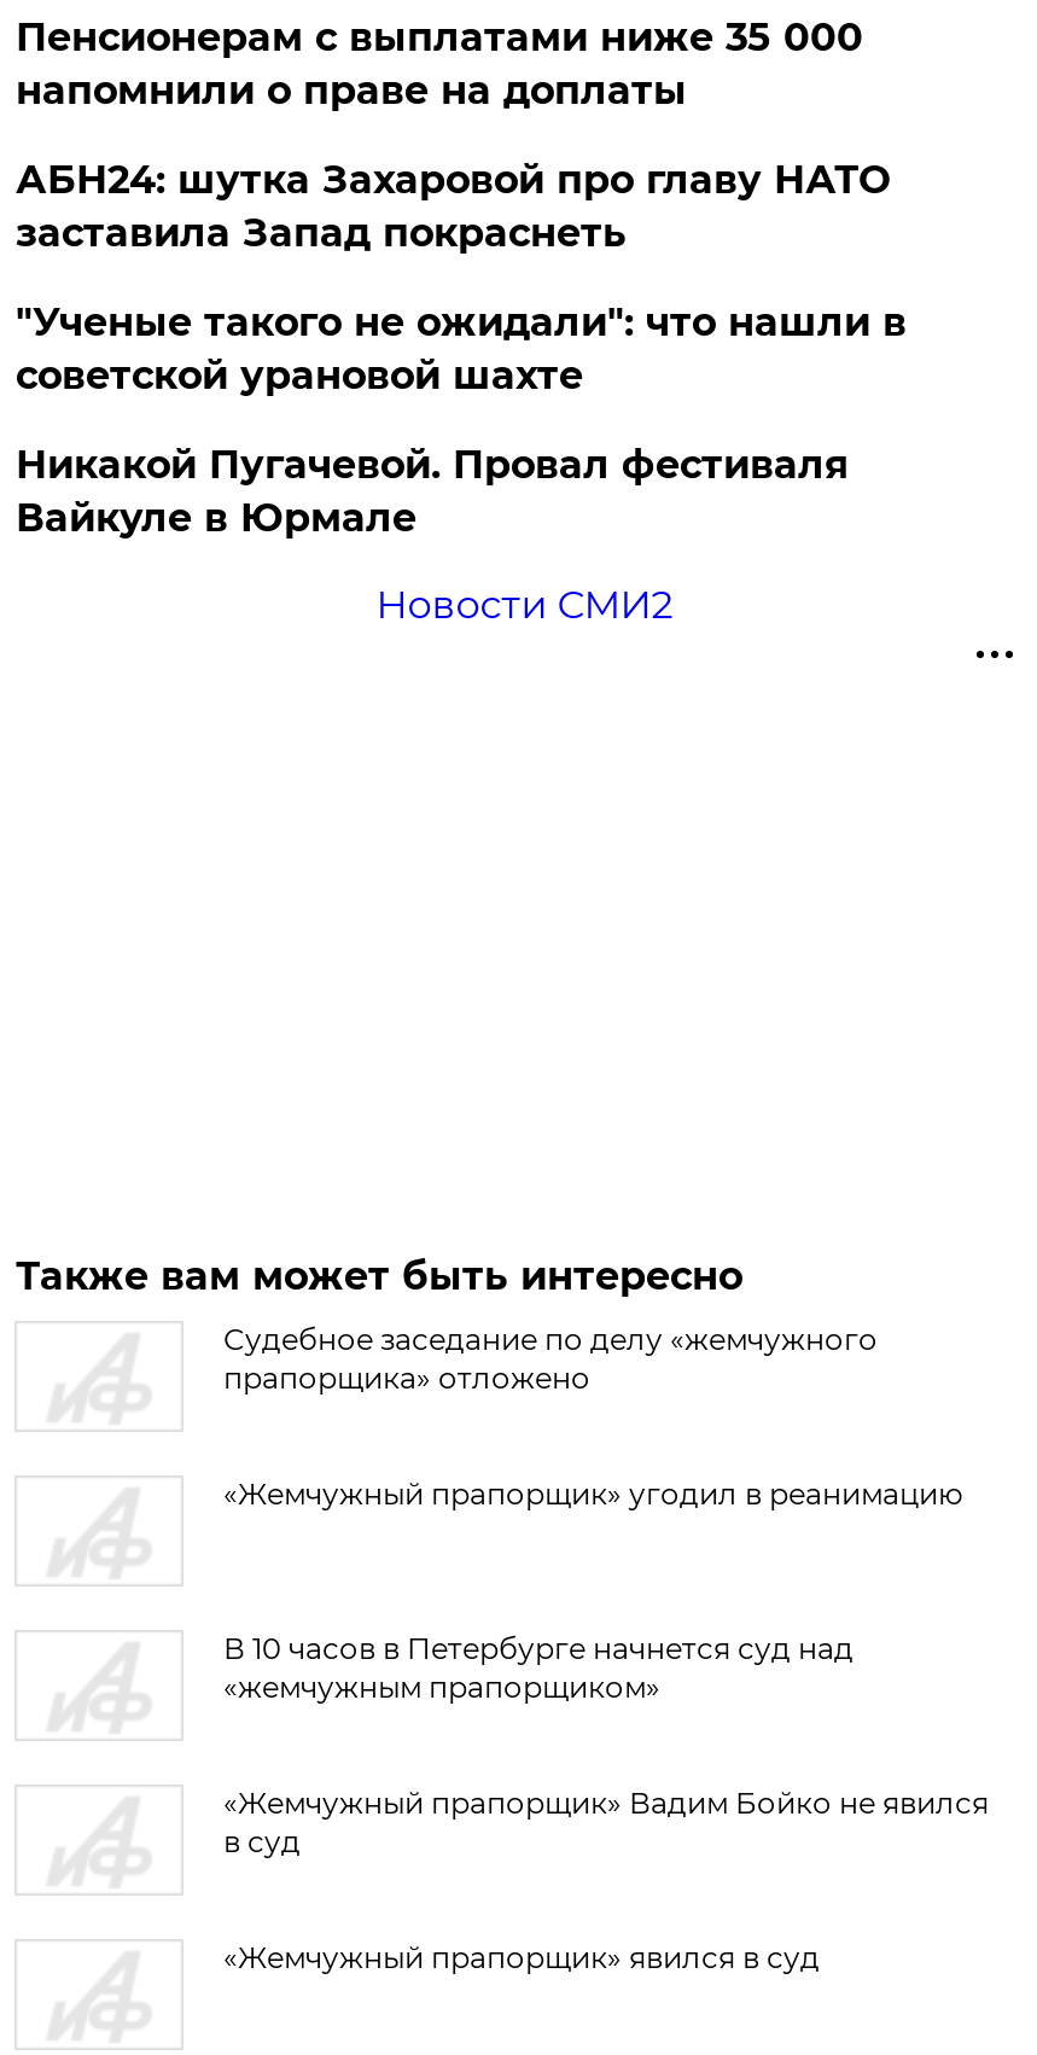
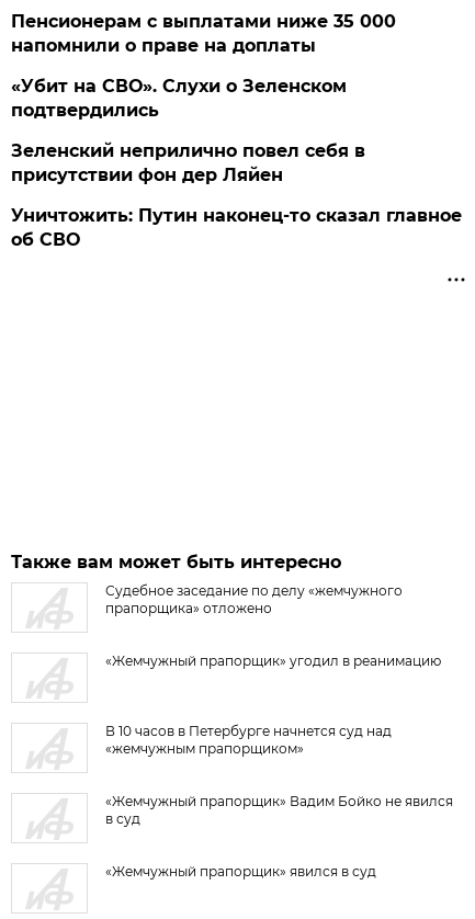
[15,157,906,628] АБН24: шутка Захаровой про главу НАТО | заставила Запад покраснеть | "Ученые такого не ожидали": что нашли в | советской урановой шахте | Никакой Пугачевой. Провал фестиваля | Вайкуле в Юрмале | Новости СМИ2 -> [11,76,462,250] «Убит на СВО». Слухи о Зеленском | подтвердились | Зеленский неприлично повел cебя в | присутствии фон дер Ляйен | Уничтожить: Путин наконец-то сказал главное | об СВО

